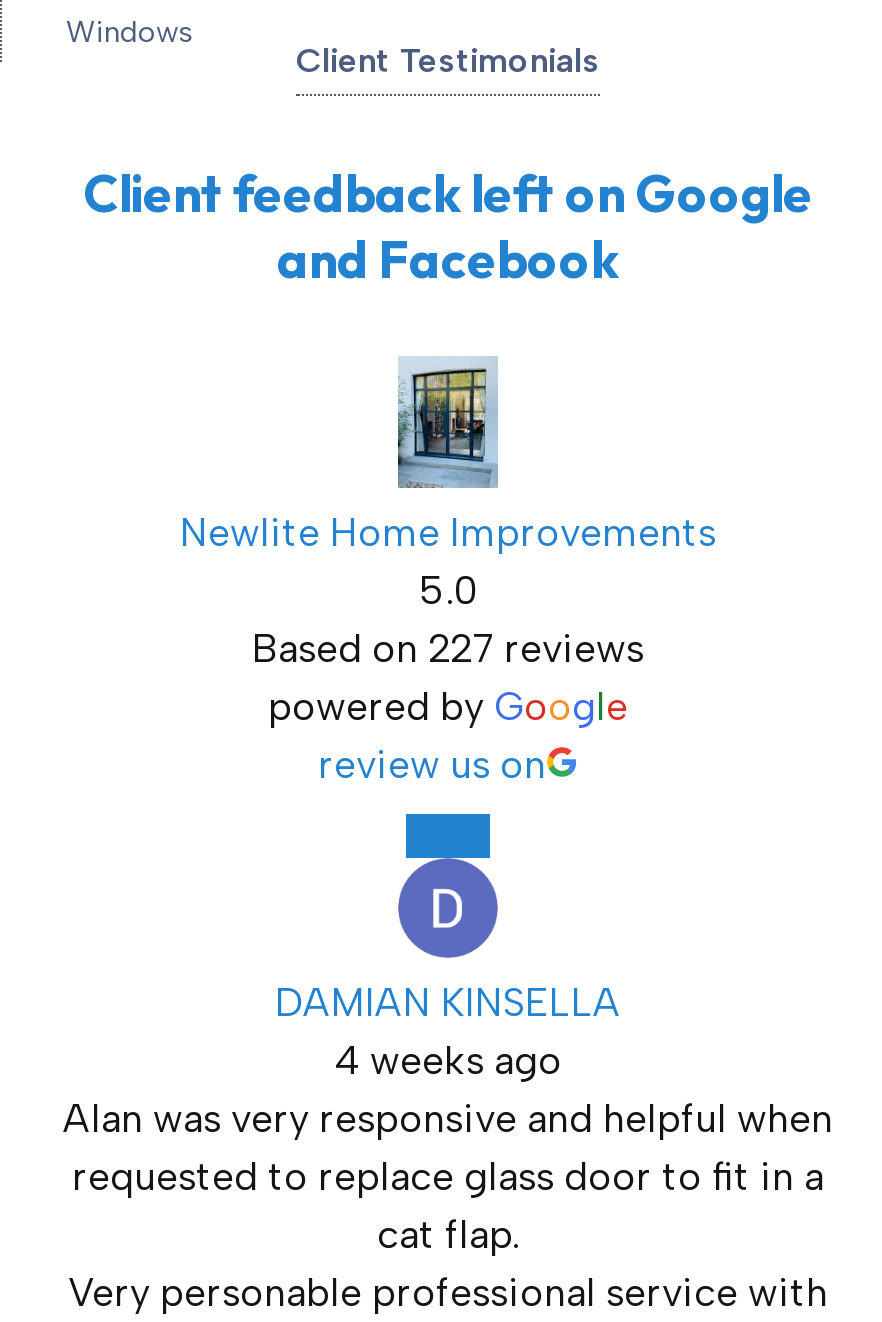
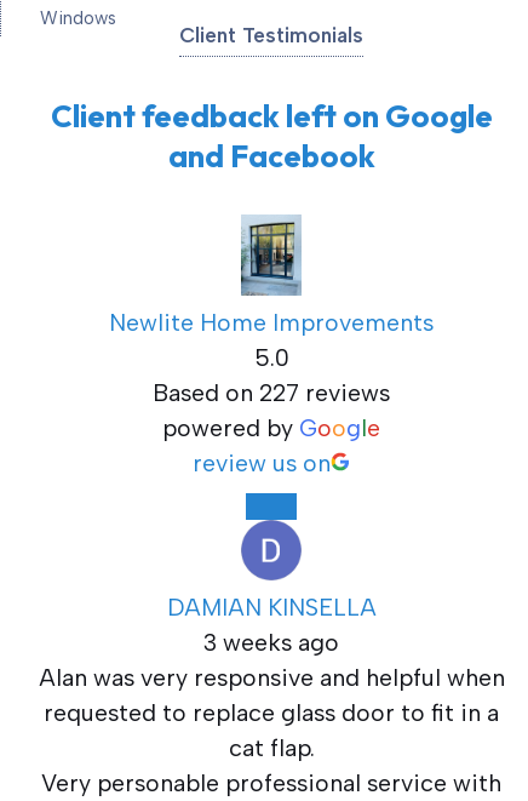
[334,1036,562,1084] 4 weeks ago -> [203,628,339,657] 3 weeks ago

